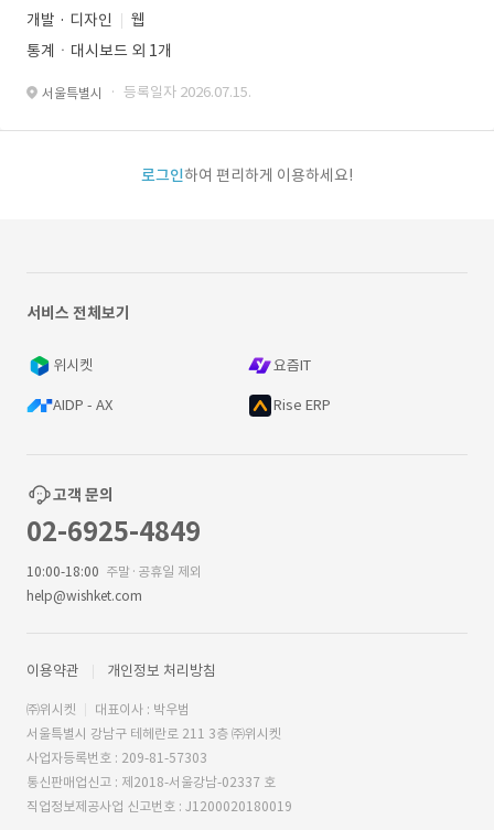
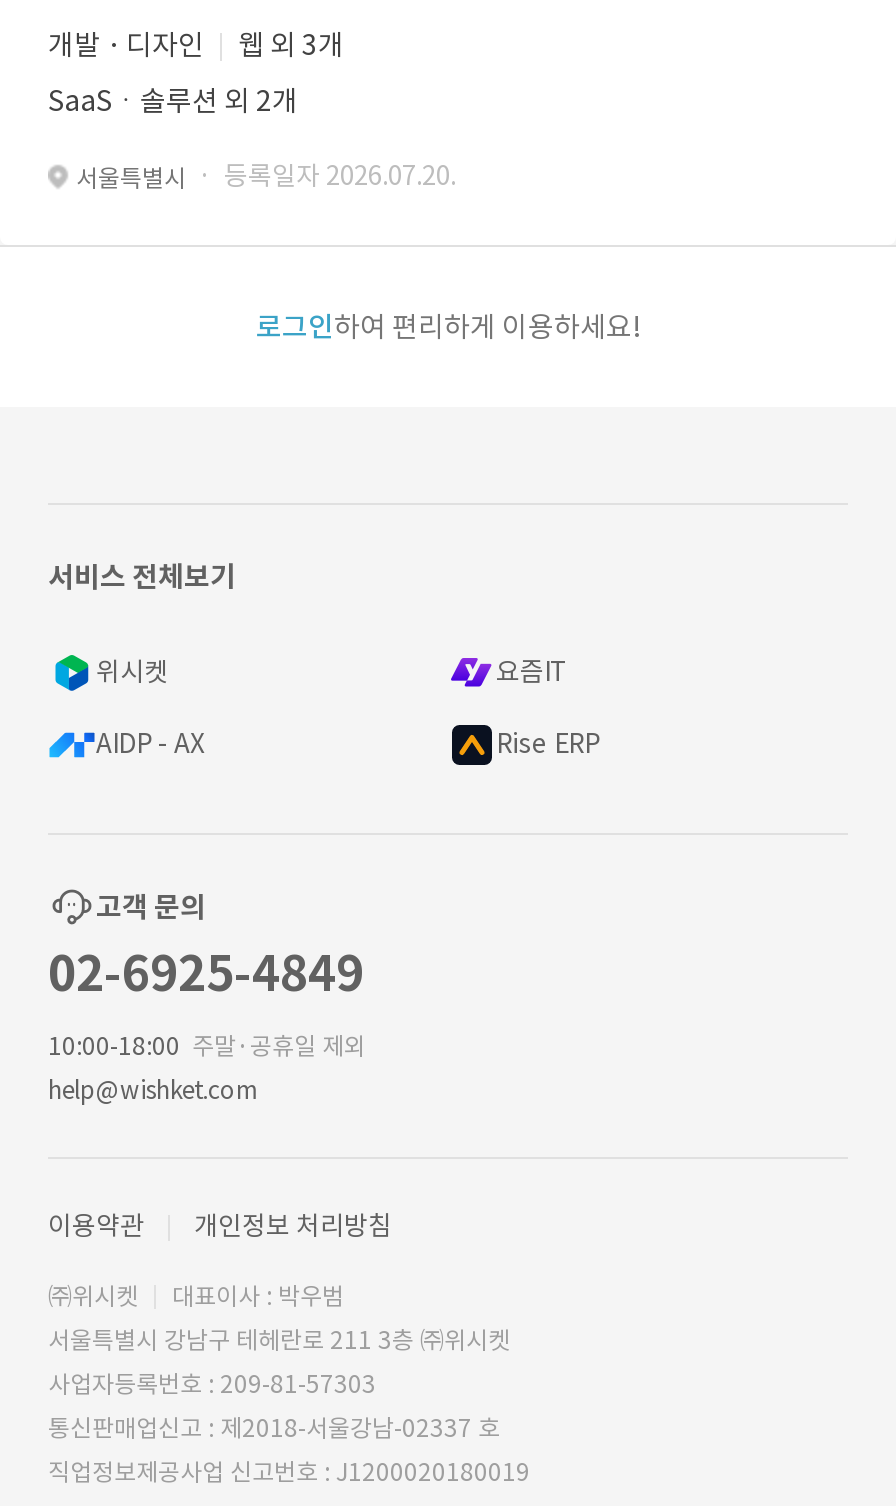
[131,10,146,30] 웹 -> [238,27,344,63] 웹 외 3개
[26,41,172,61] 통계ㆍ대시보드 외 1개 -> [48,83,298,119] SaaSㆍ솔루션 외 2개
[42,83,251,101] 서울특별시 · 등록일자 2026.07.15. -> [76,159,456,193] 서울특별시 · 등록일자 2026.07.20.

